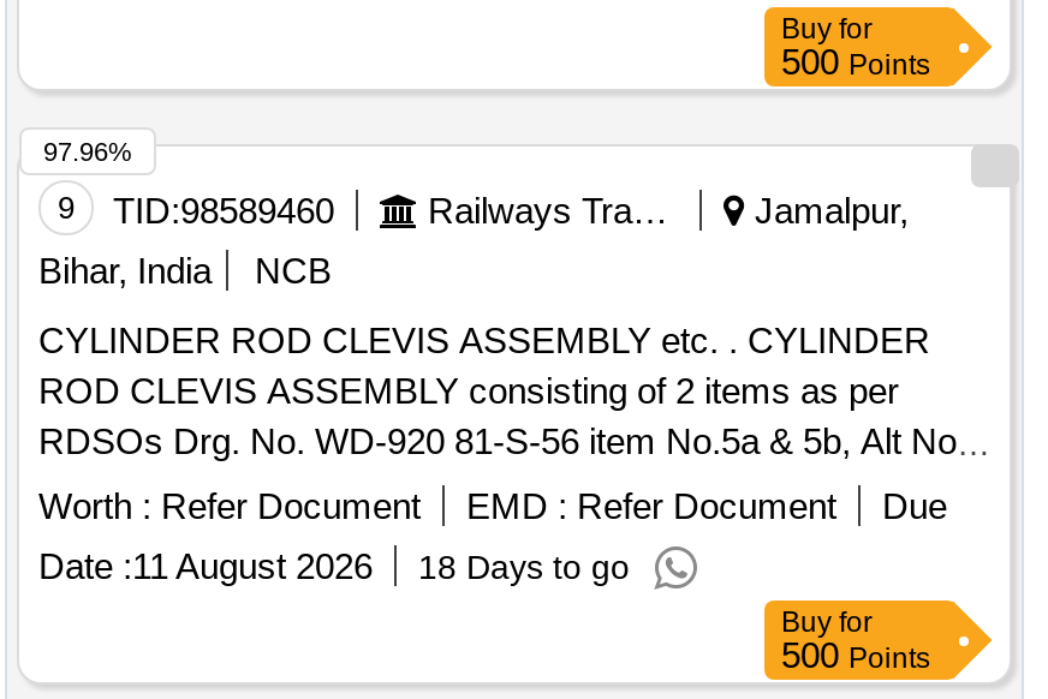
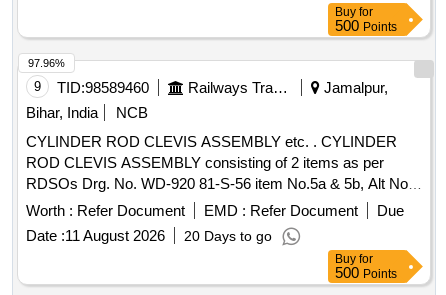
[38,546,630,587] Date : 11 August 2026 18 Days to go -> [26,227,272,244] Date : 11 August 2026 20 Days to go

